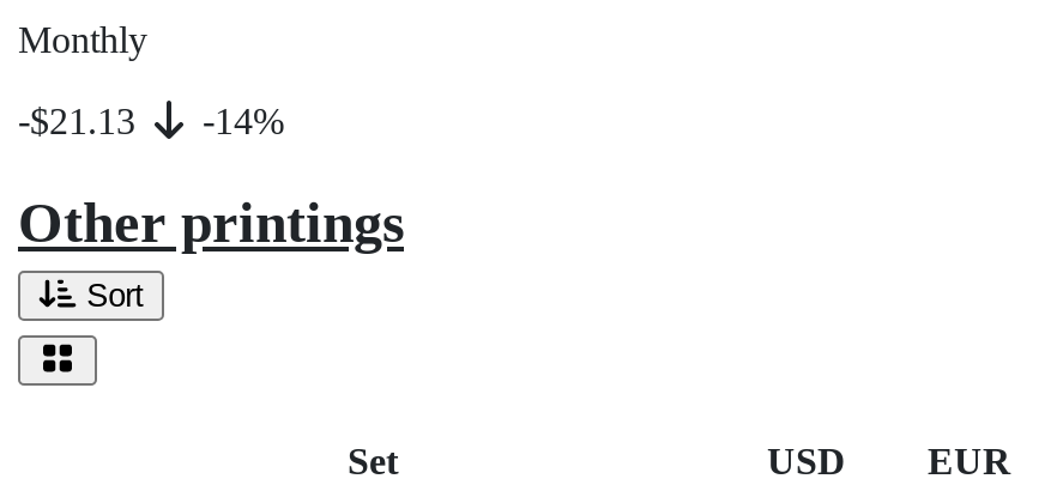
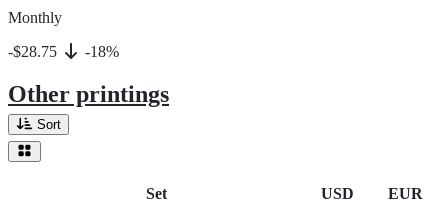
[18,100,145,141] -$21.13 -> [8,43,61,60] -$28.75
[193,100,284,141] -14% -> [81,43,119,60] -18%

